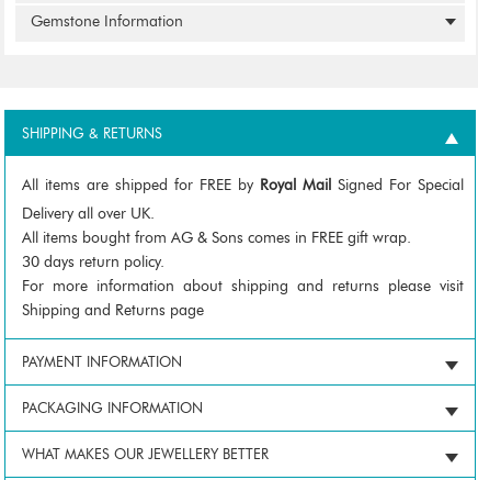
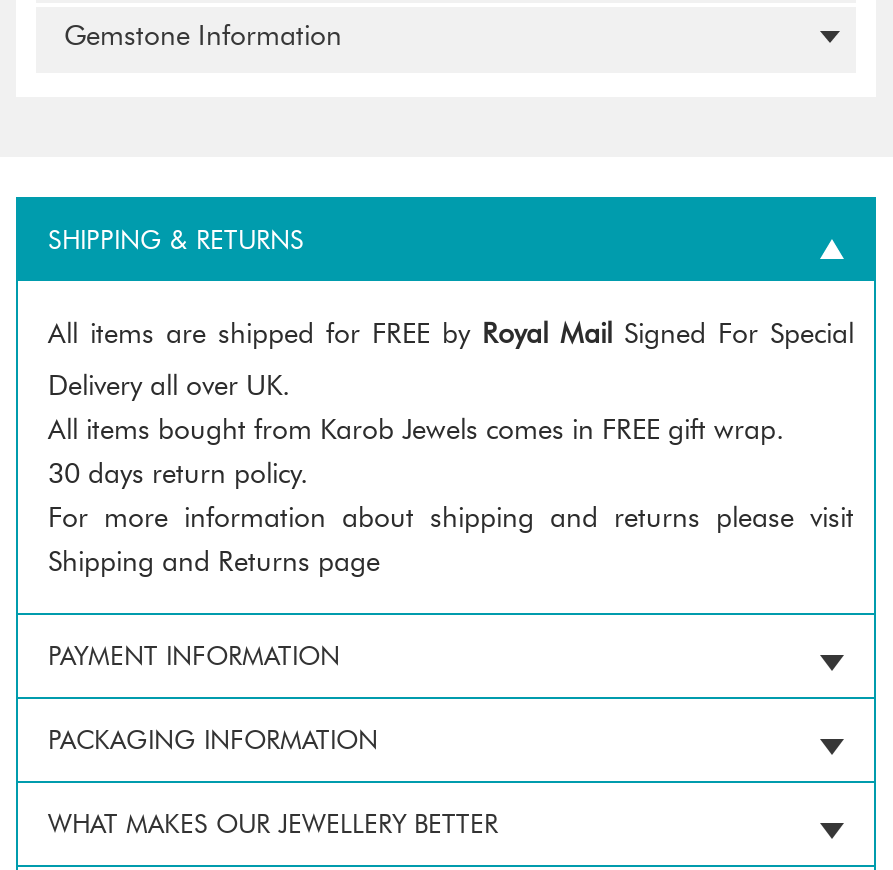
[22,230,411,245] All items bought from AG & Sons comes in FREE gift wrap. -> [48,417,784,445] All items bought from Karob Jewels comes in FREE gift wrap.

